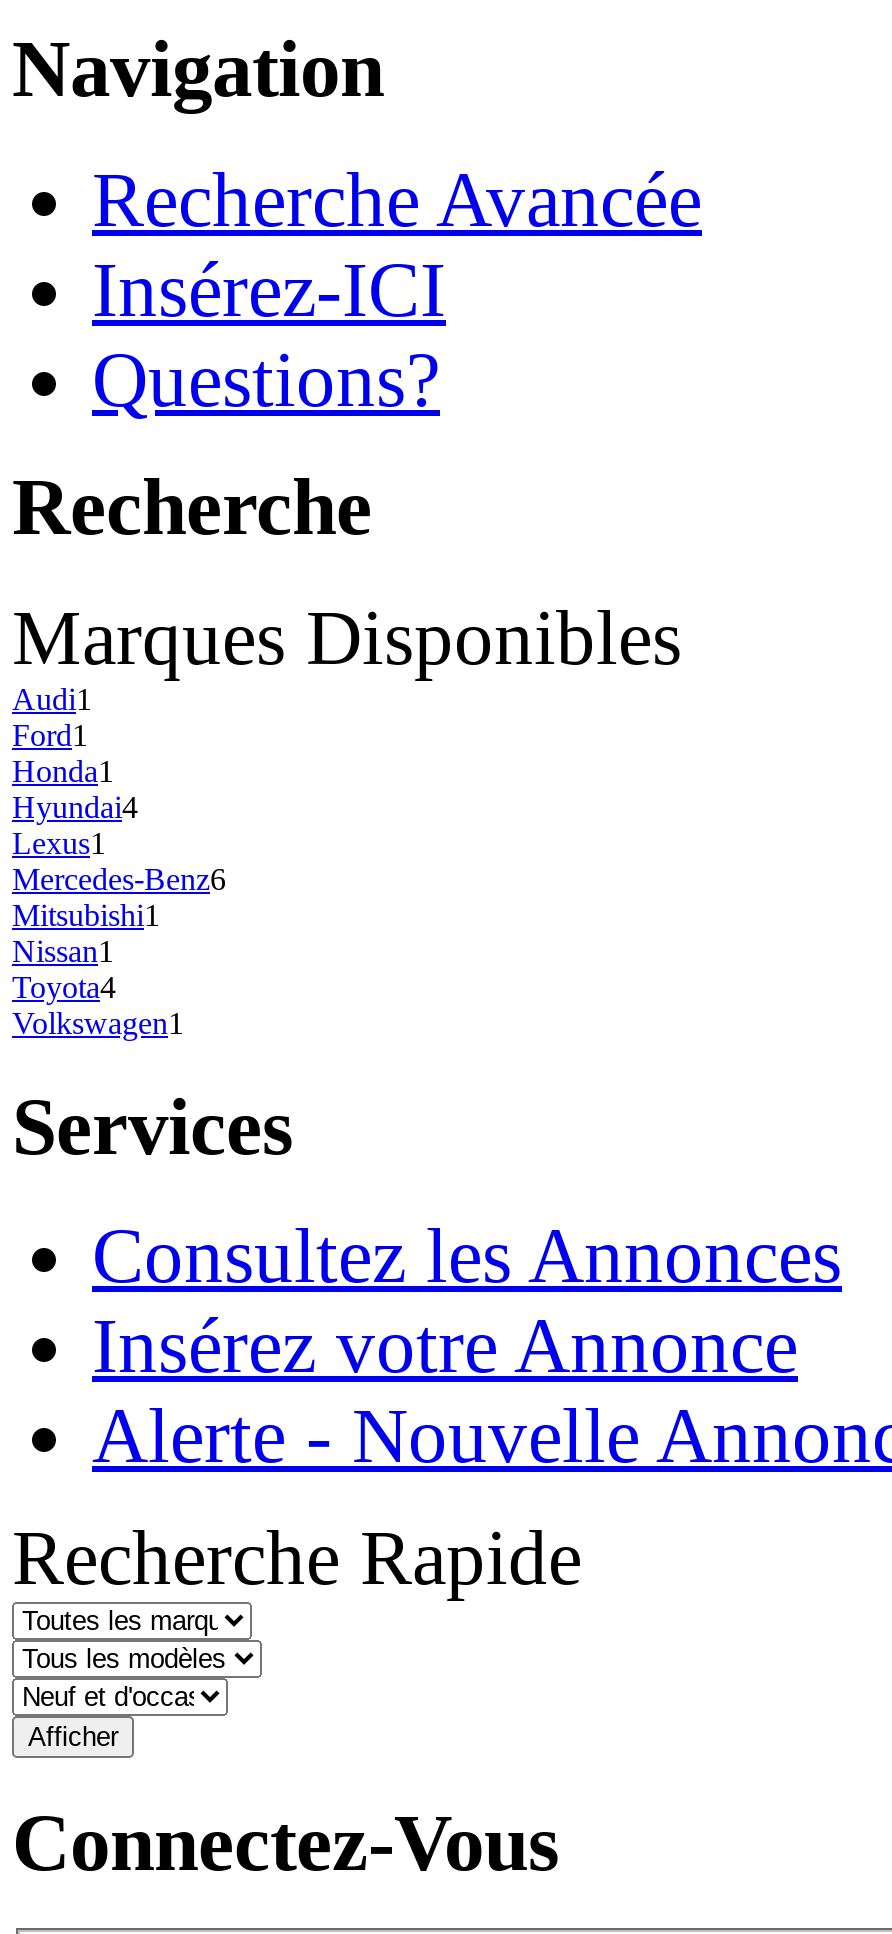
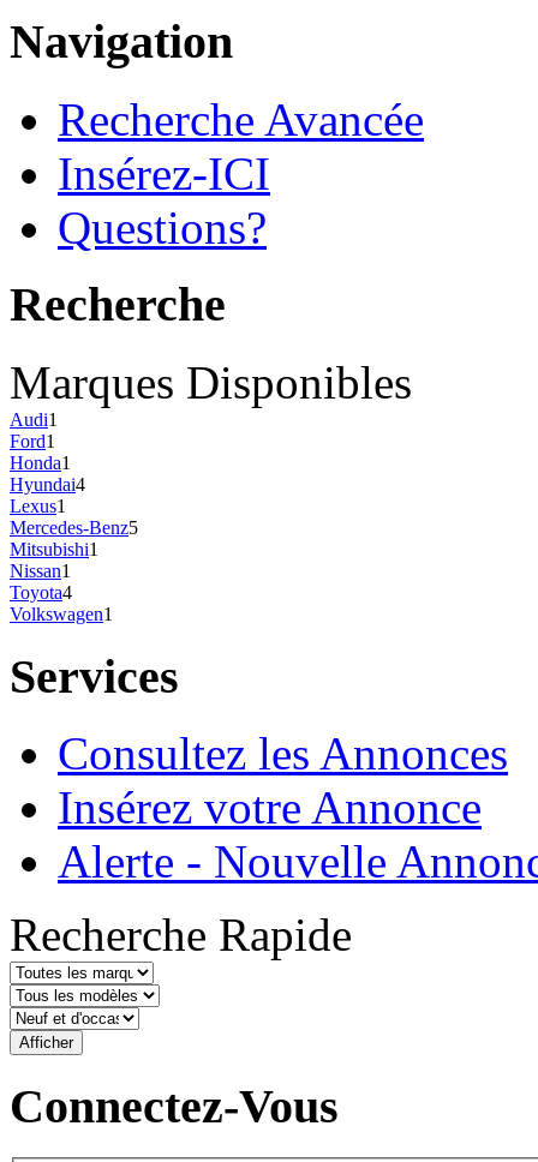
[12,862,226,896] Mercedes-Benz6 -> [10,517,138,538] Mercedes-Benz5

